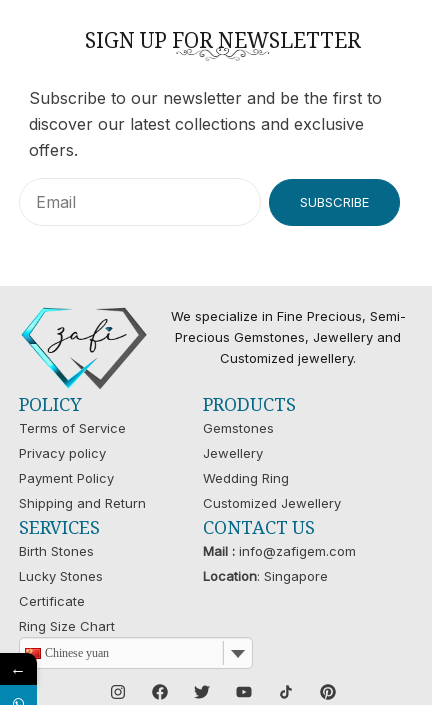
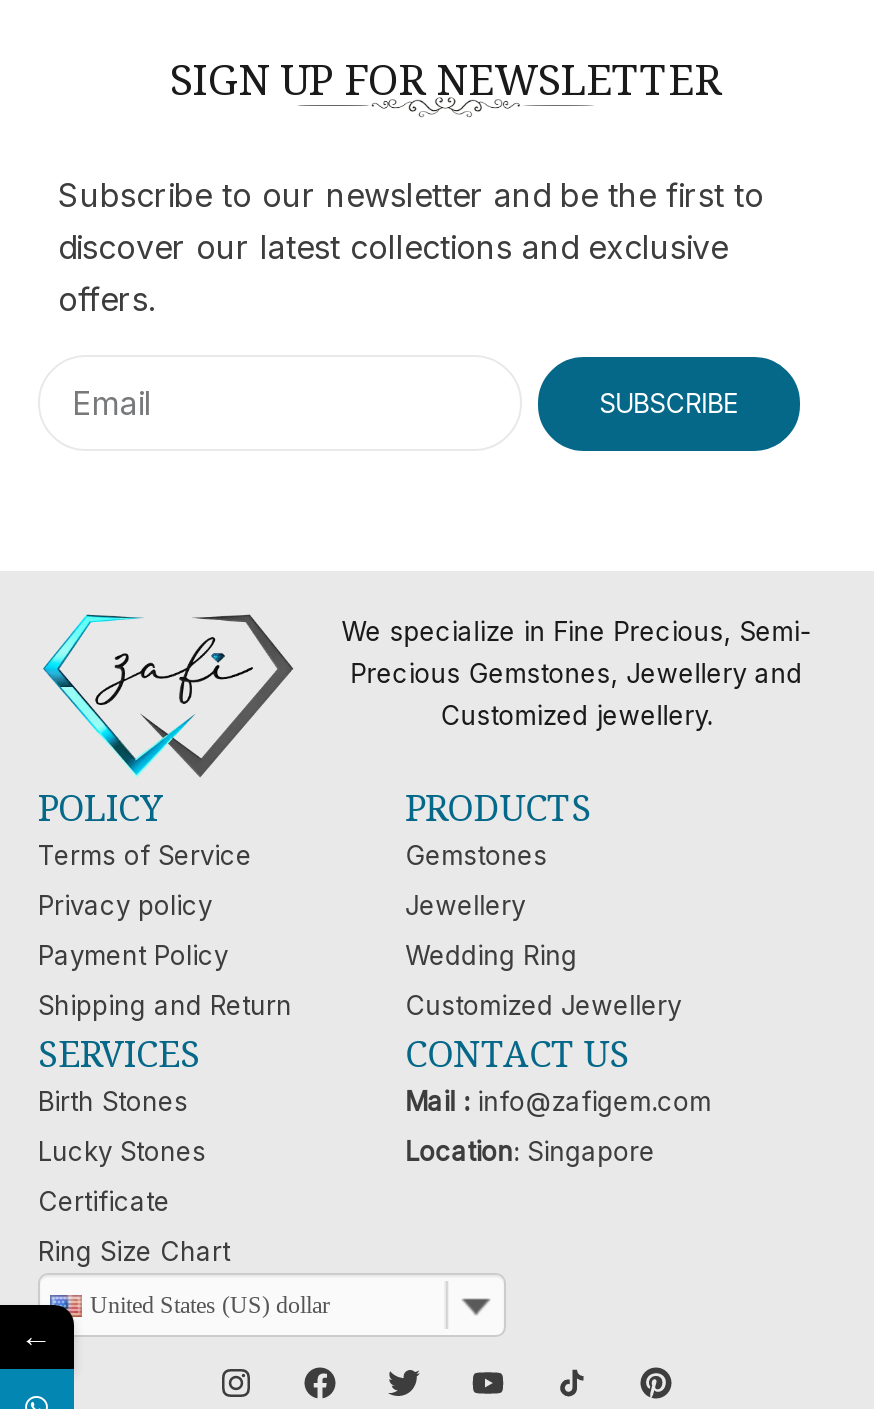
[45,645,109,659] Chinese yuan -> [90,1290,330,1318] United States (US) dollar

